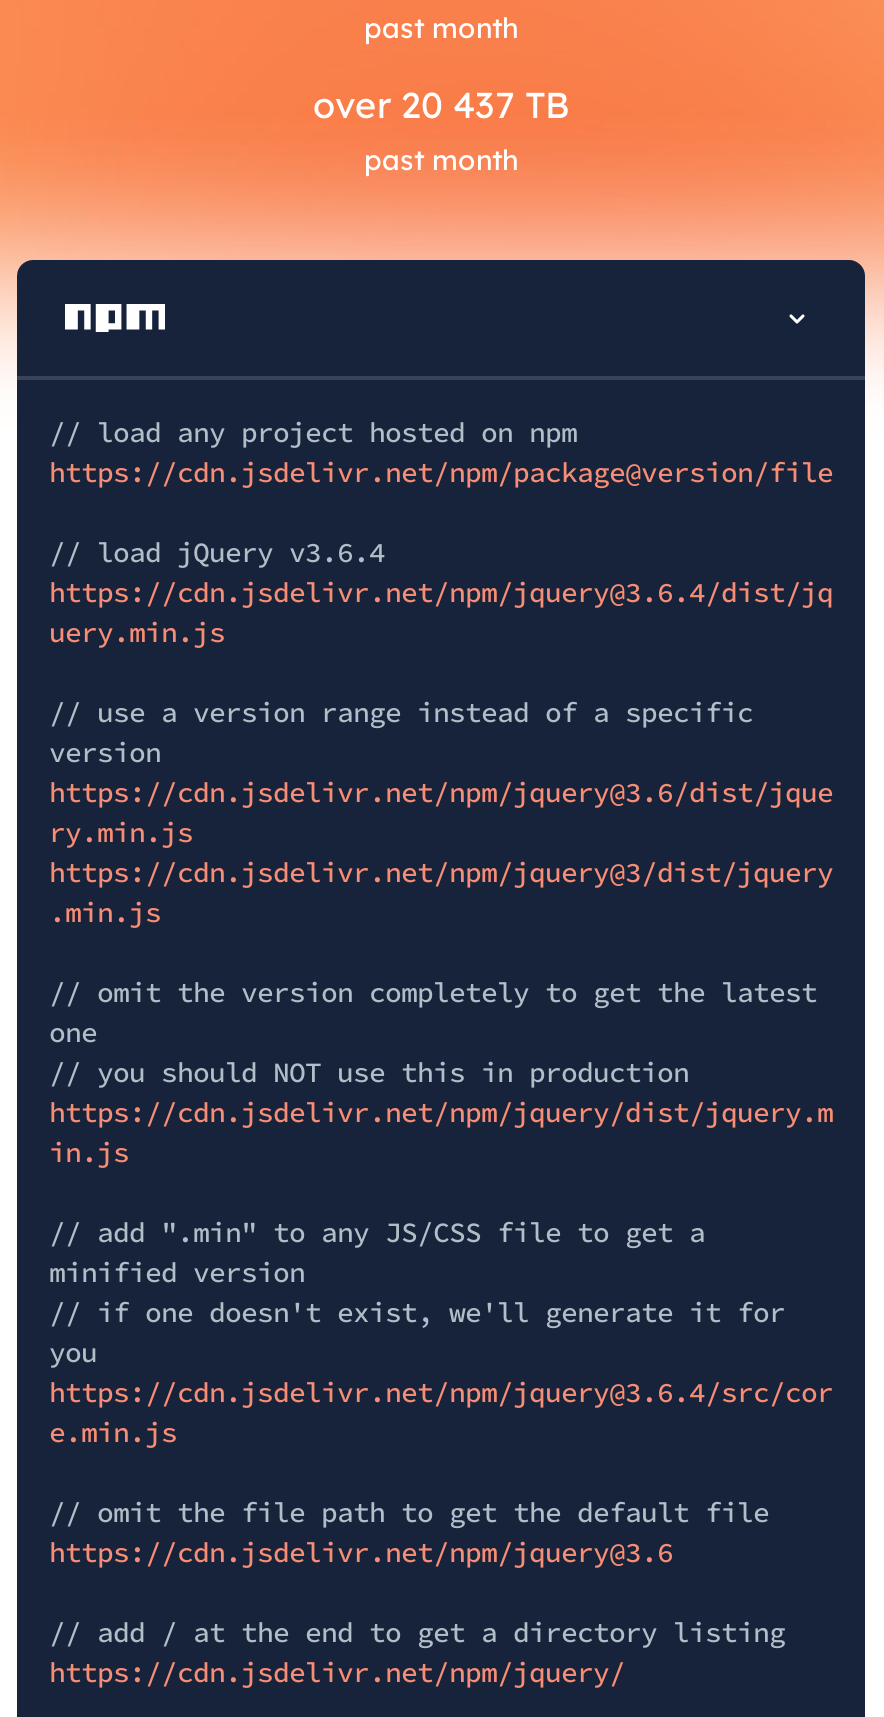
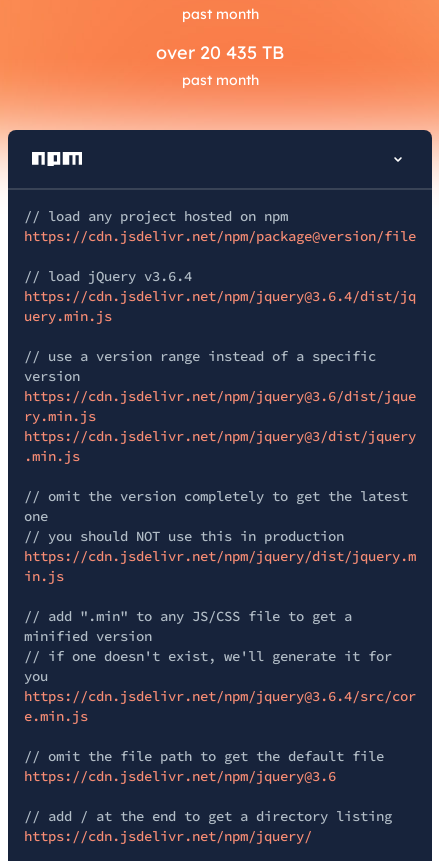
[313,82,569,128] over 20 437 TB -> [156,41,284,64] over 20 435 TB

